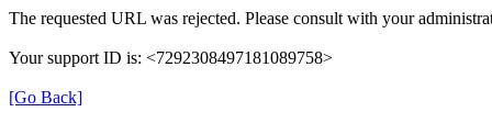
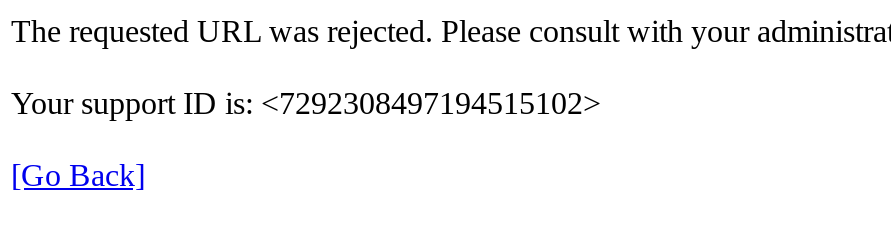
[9,48,333,67] Your support ID is: <7292308497181089758> -> [11,86,601,120] Your support ID is: <7292308497194515102>

